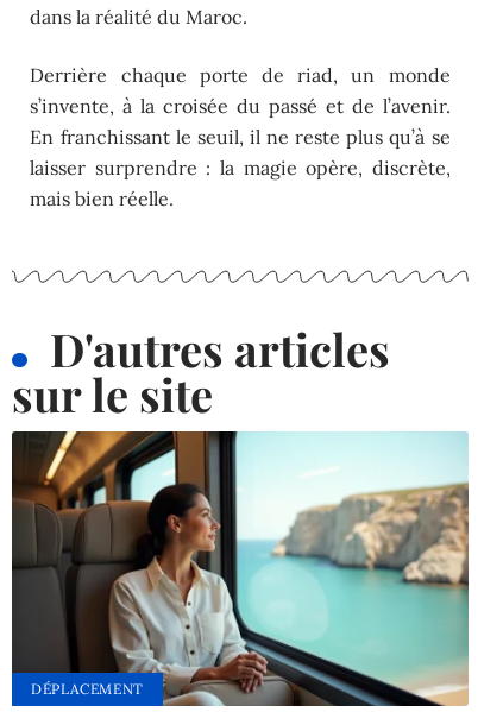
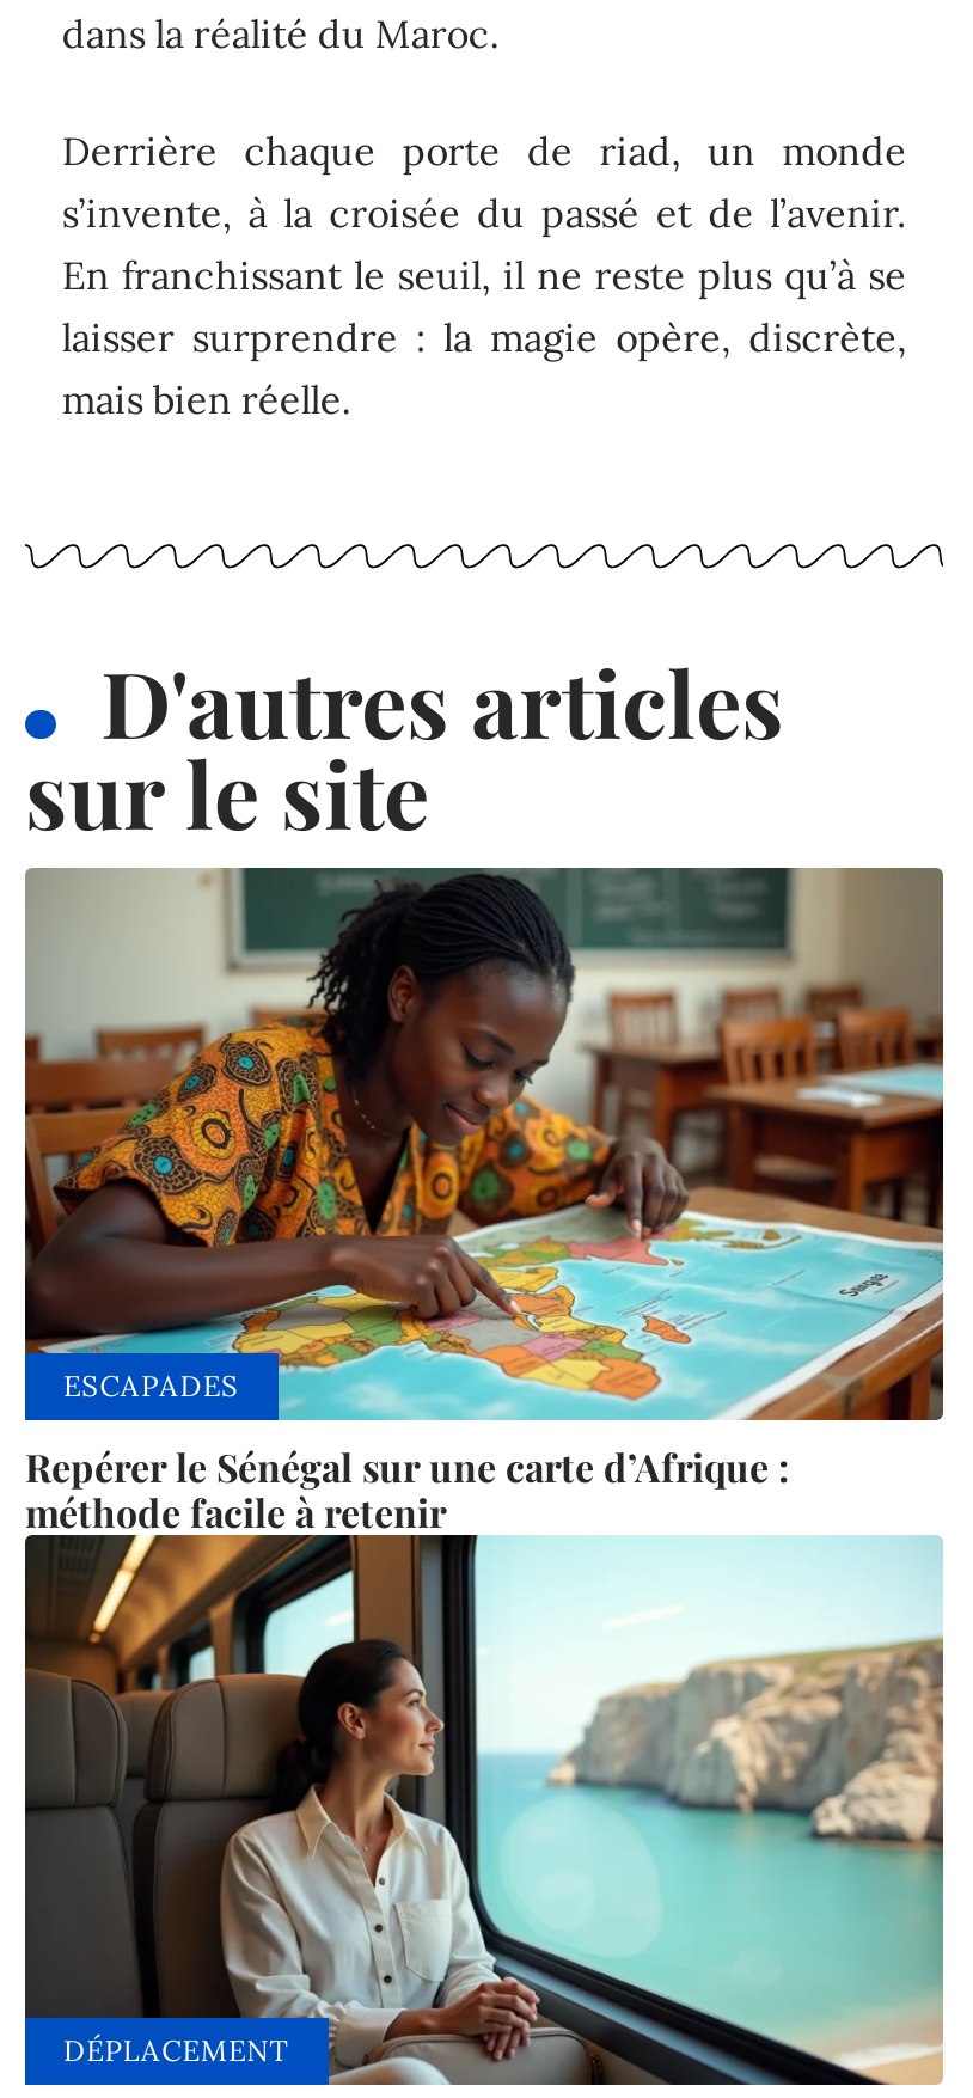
none -> [25,865,946,1536] [image] | ESCAPADES | Repérer le Sénégal sur une carte d’Afrique : | méthode facile à retenir

